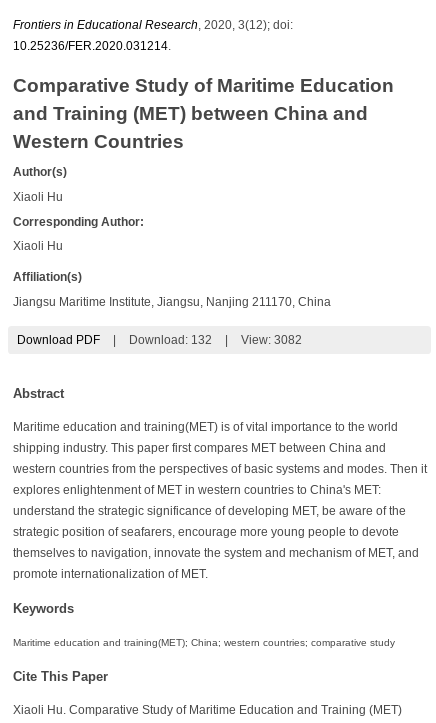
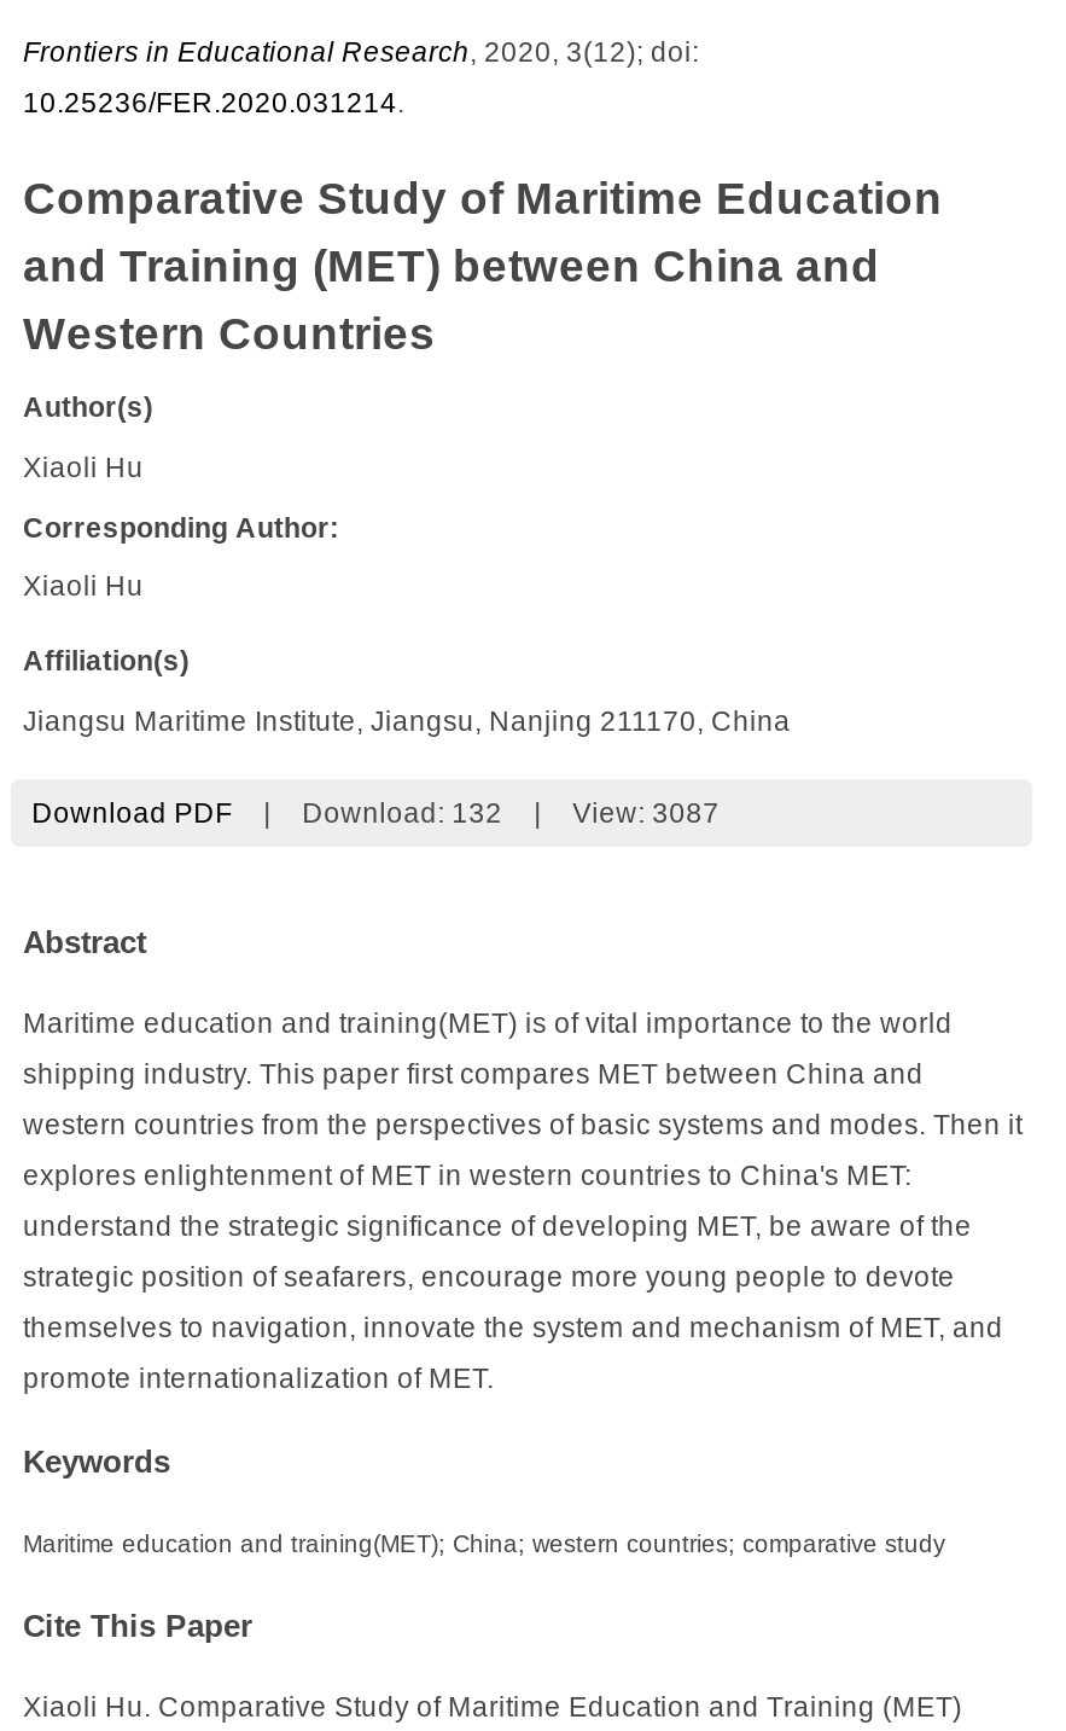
[241,333,302,345] View: 3082 -> [572,797,720,826] View: 3087

